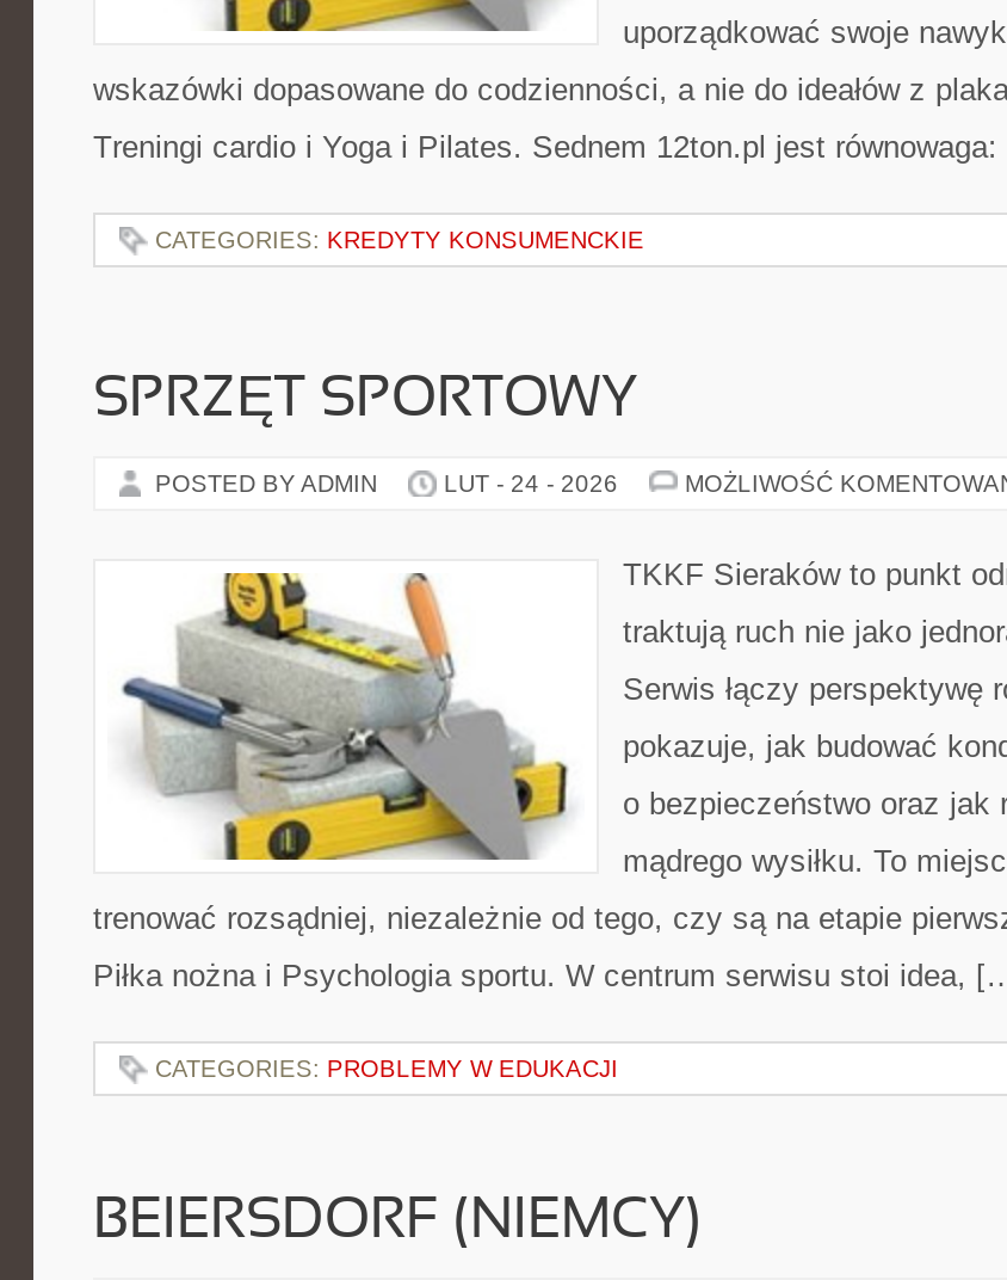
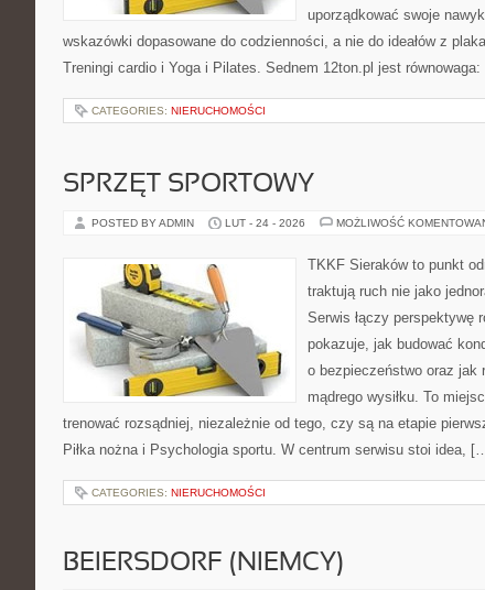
[155,227,644,253] CATEGORIES: KREDYTY KONSUMENCKIE -> [91,105,266,117] CATEGORIES: NIERUCHOMOŚCI
[155,1056,618,1082] CATEGORIES: PROBLEMY W EDUKACJI -> [91,487,266,499] CATEGORIES: NIERUCHOMOŚCI

